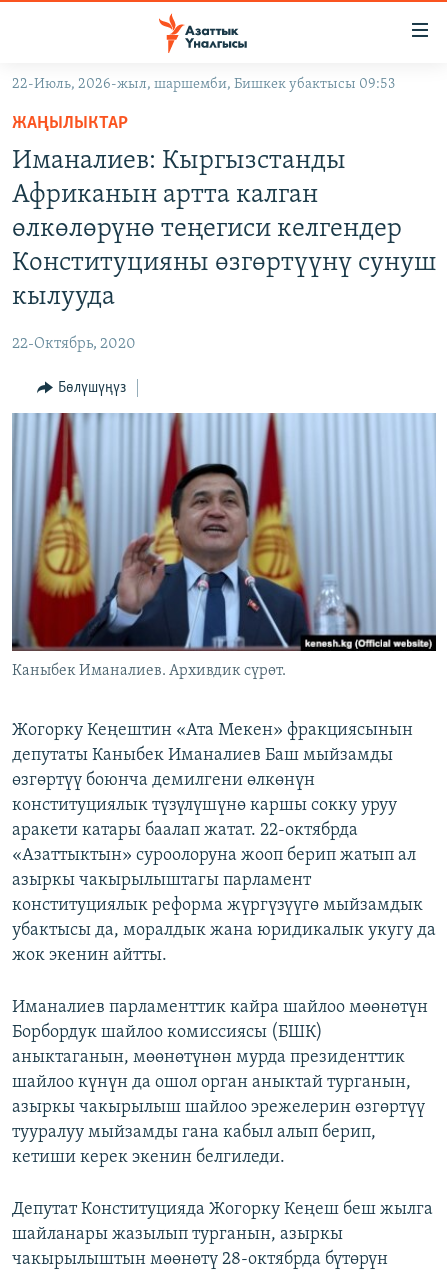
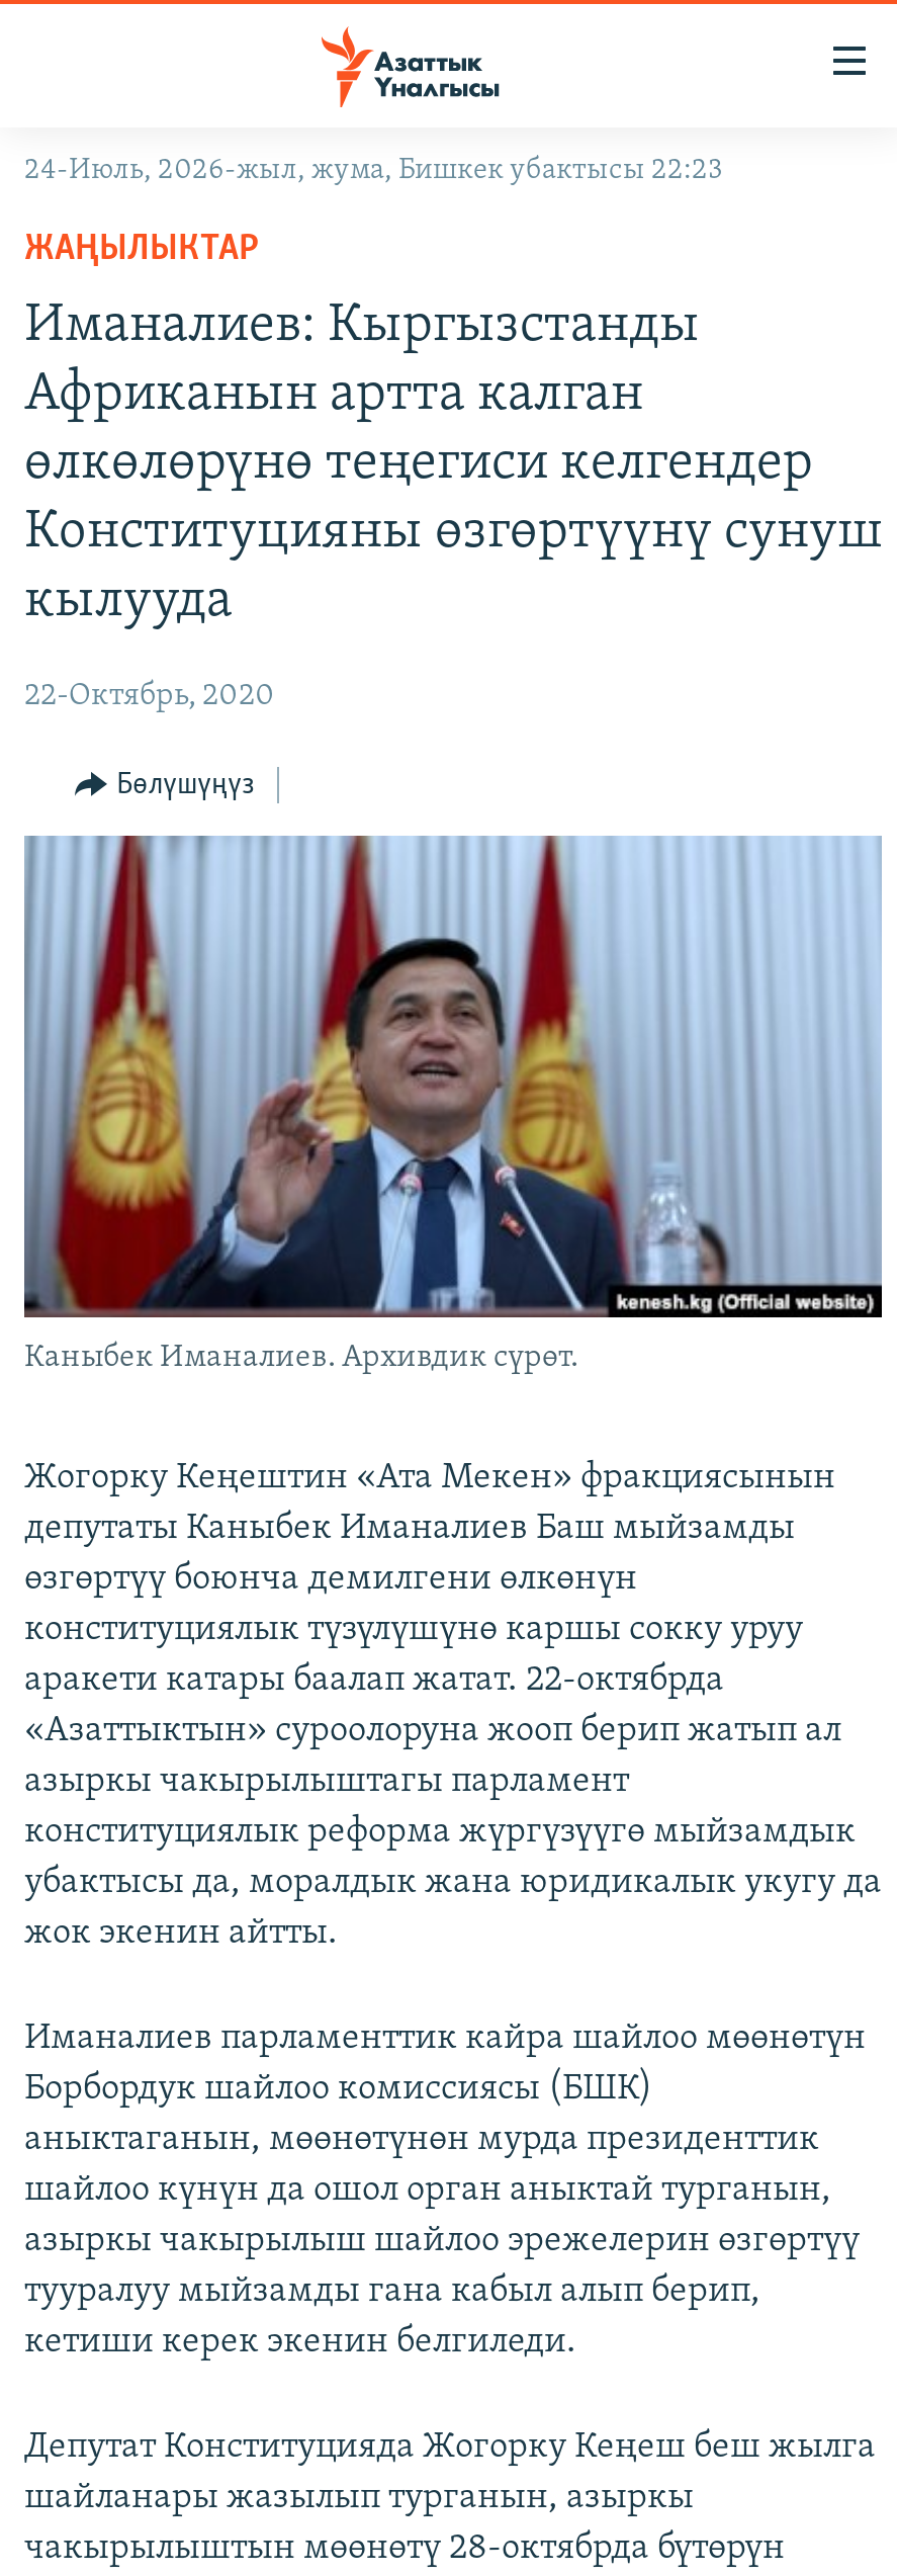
[12,77,395,92] 22-Июль, 2026-жыл, шаршемби, Бишкек убактысы 09:53 -> [24,156,722,186] 24-Июль, 2026-жыл, жума, Бишкек убактысы 22:23

